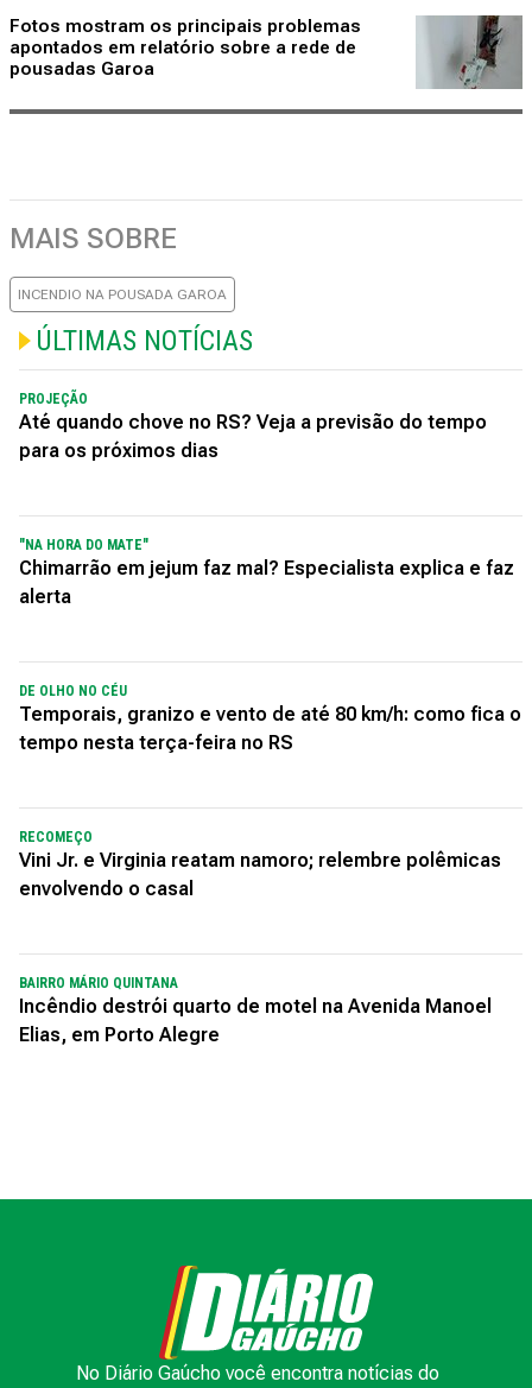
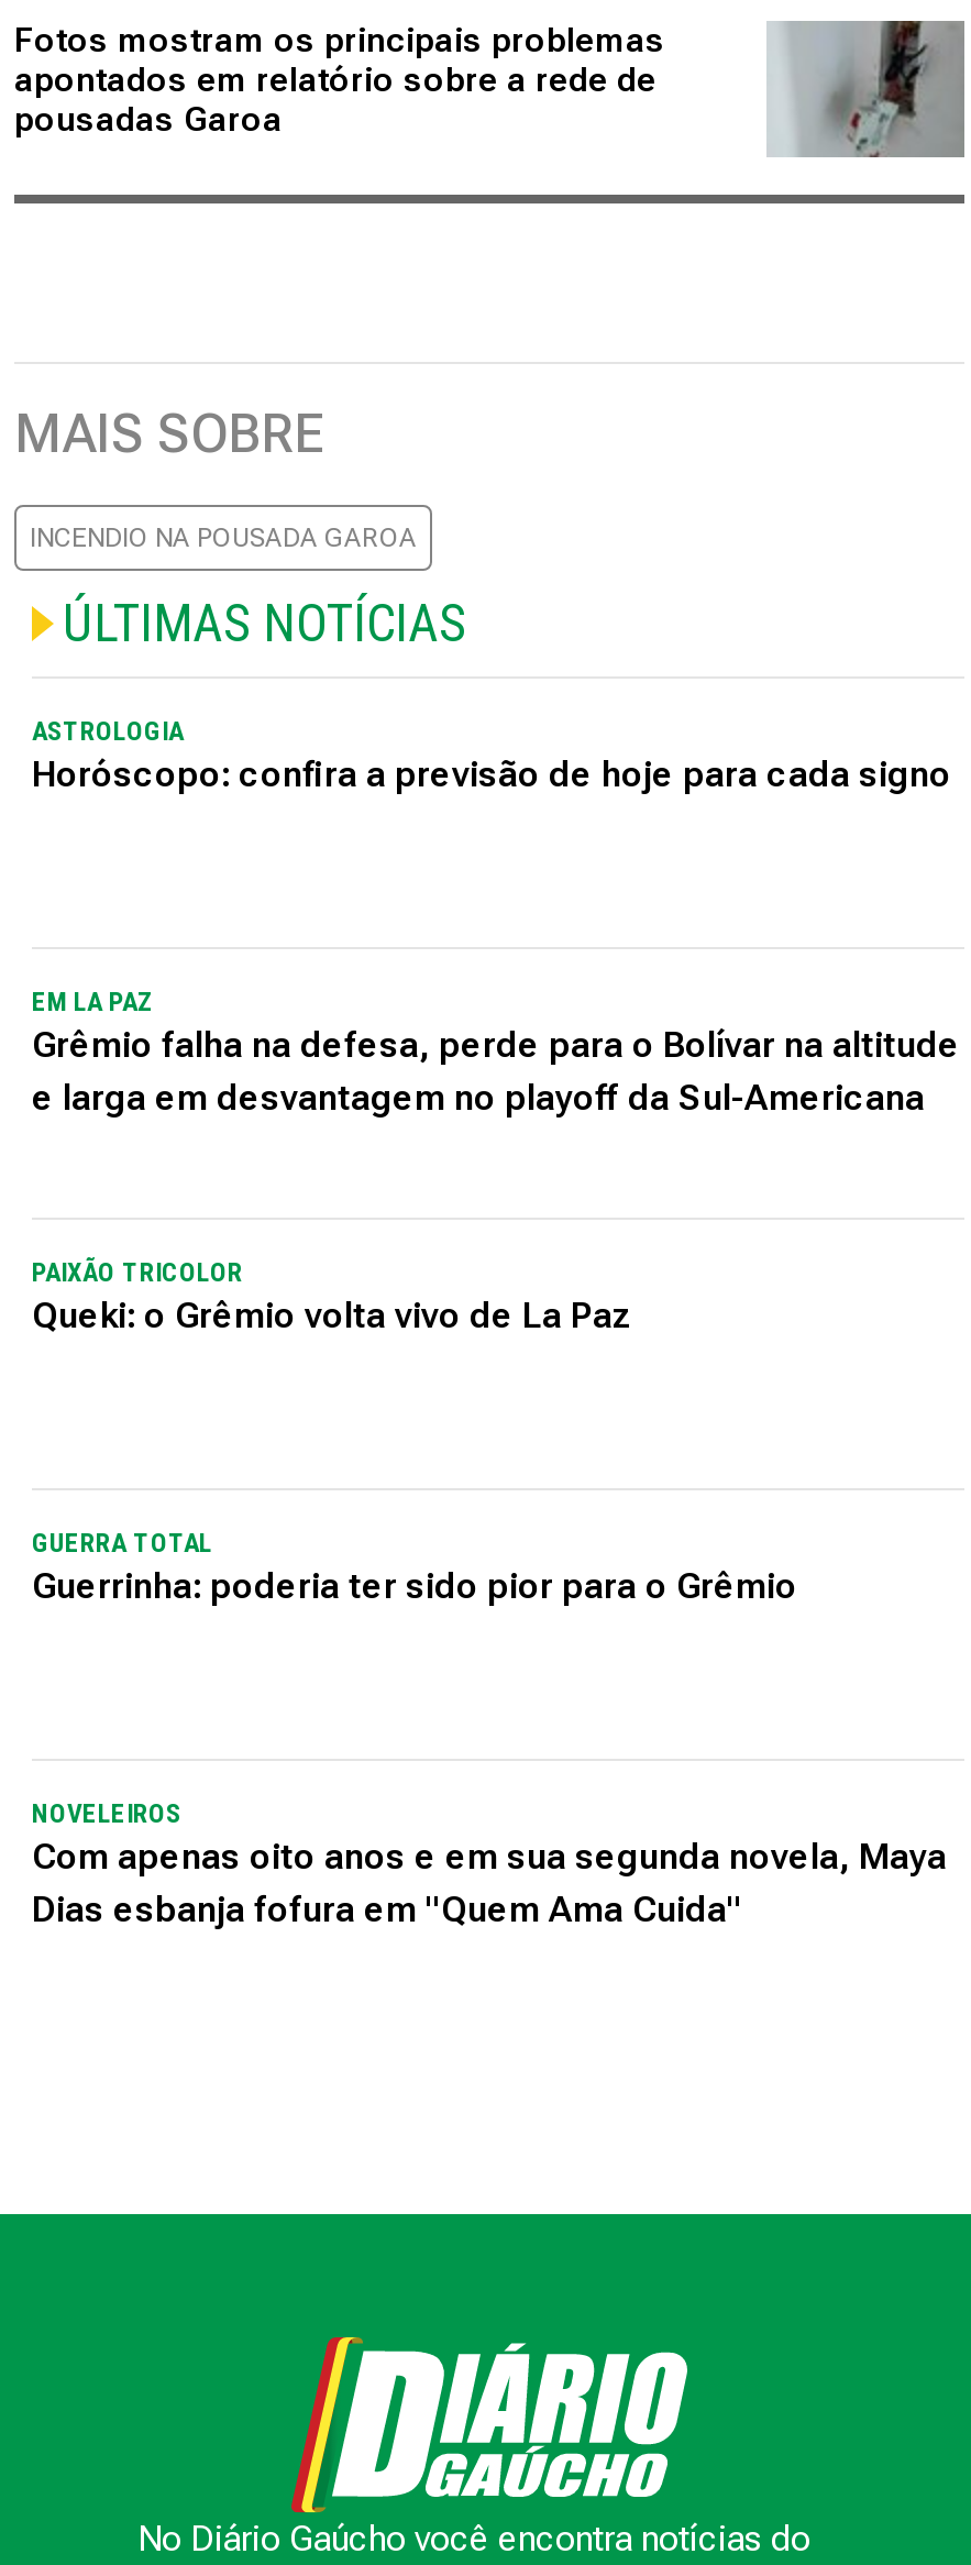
[19,391,487,462] PROJEÇÃO | Até quando chove no RS? Veja a previsão do tempo | para os próximos dias -> [32,717,951,796] ASTROLOGIA | Horóscopo: confira a previsão de hoje para cada signo
[19,537,514,608] "NA HORA DO MATE" | Chimarrão em jejum faz mal? Especialista explica e faz | alerta -> [32,988,960,1120] EM LA PAZ | Grêmio falha na defesa, perde para o Bolívar na altitude | e larga em desvantagem no playoff da Sul-Americana
[19,683,521,754] DE OLHO NO CÉU | Temporais, granizo e vento de até 80 km/h: como fica o | tempo nesta terça-feira no RS -> [32,1258,632,1337] PAIXÃO TRICOLOR | Queki: o Grêmio volta vivo de La Paz
[19,829,501,900] RECOMEÇO | Vini Jr. e Virginia reatam namoro; relembre polêmicas | envolvendo o casal -> [32,1529,797,1608] GUERRA TOTAL | Guerrinha: poderia ter sido pior para o Grêmio
[19,975,492,1046] BAIRRO MÁRIO QUINTANA | Incêndio destrói quarto de motel na Avenida Manoel | Elias, em Porto Alegre -> [32,1799,947,1931] NOVELEIROS | Com apenas oito anos e em sua segunda novela, Maya | Dias esbanja fofura em "Quem Ama Cuida"

